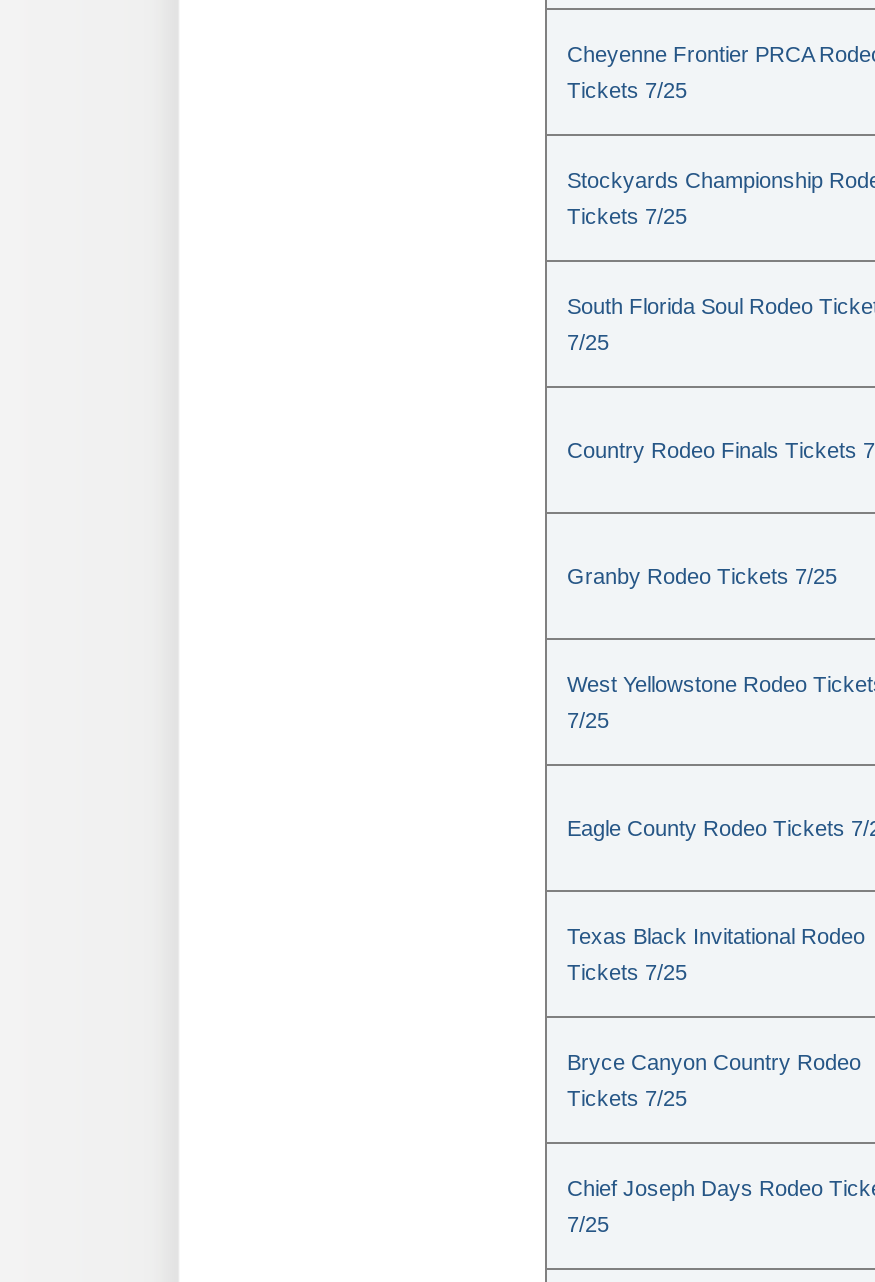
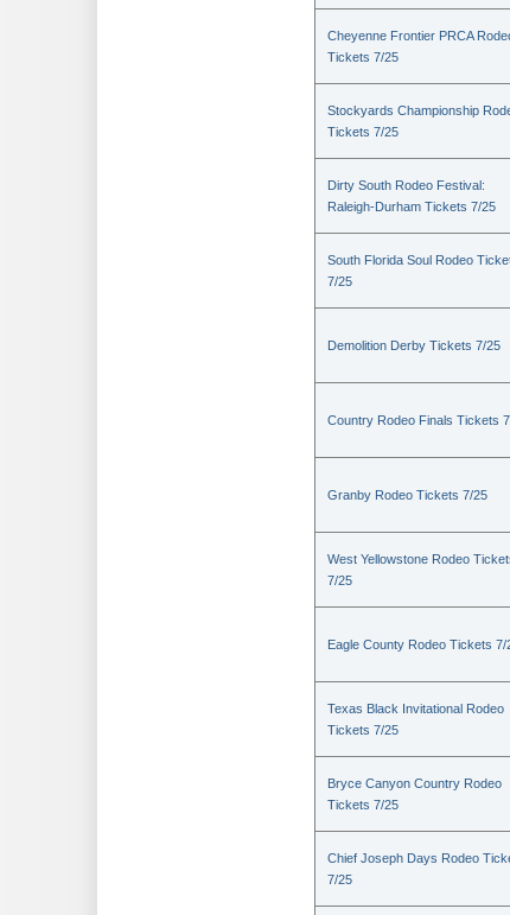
none -> [327,178,496,214] Dirty South Rodeo Festival: | Raleigh-Durham Tickets 7/25
none -> [327,338,501,352] Demolition Derby Tickets 7/25

